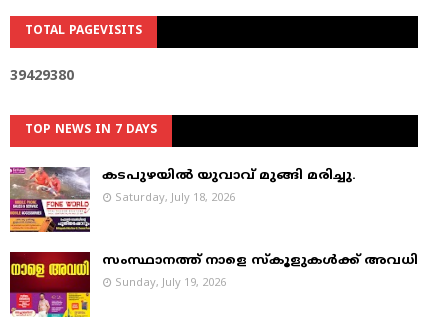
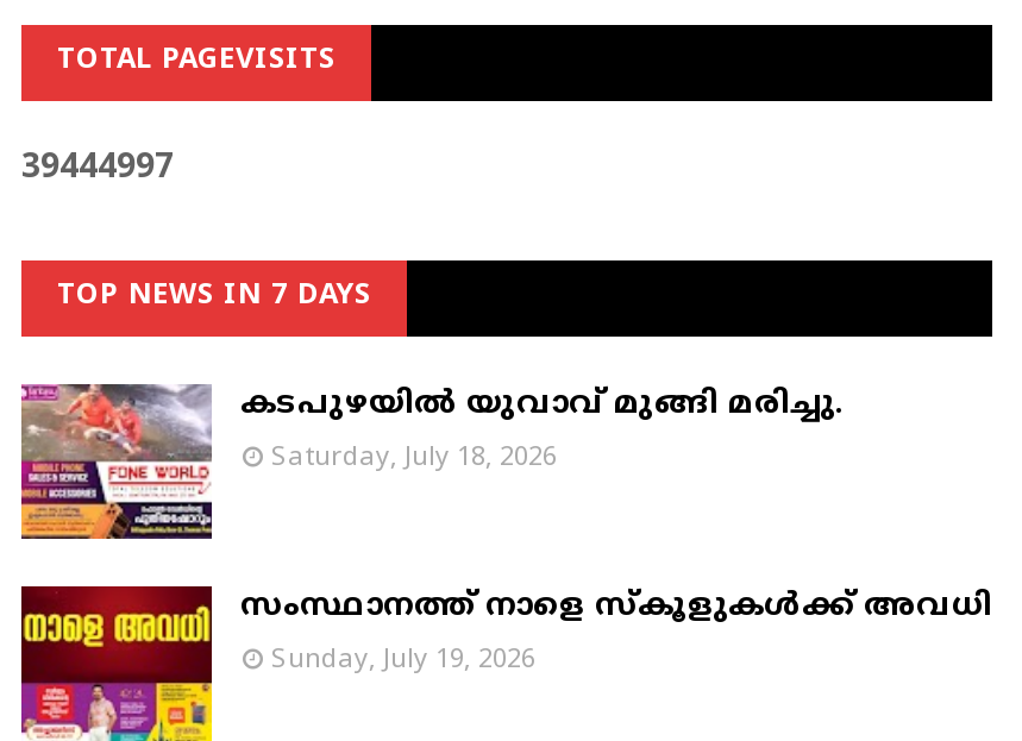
[10,68,74,85] 39429380 -> [21,150,174,190] 39444997

